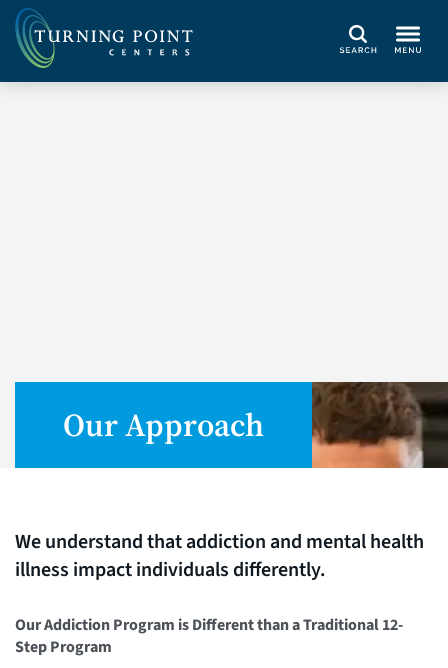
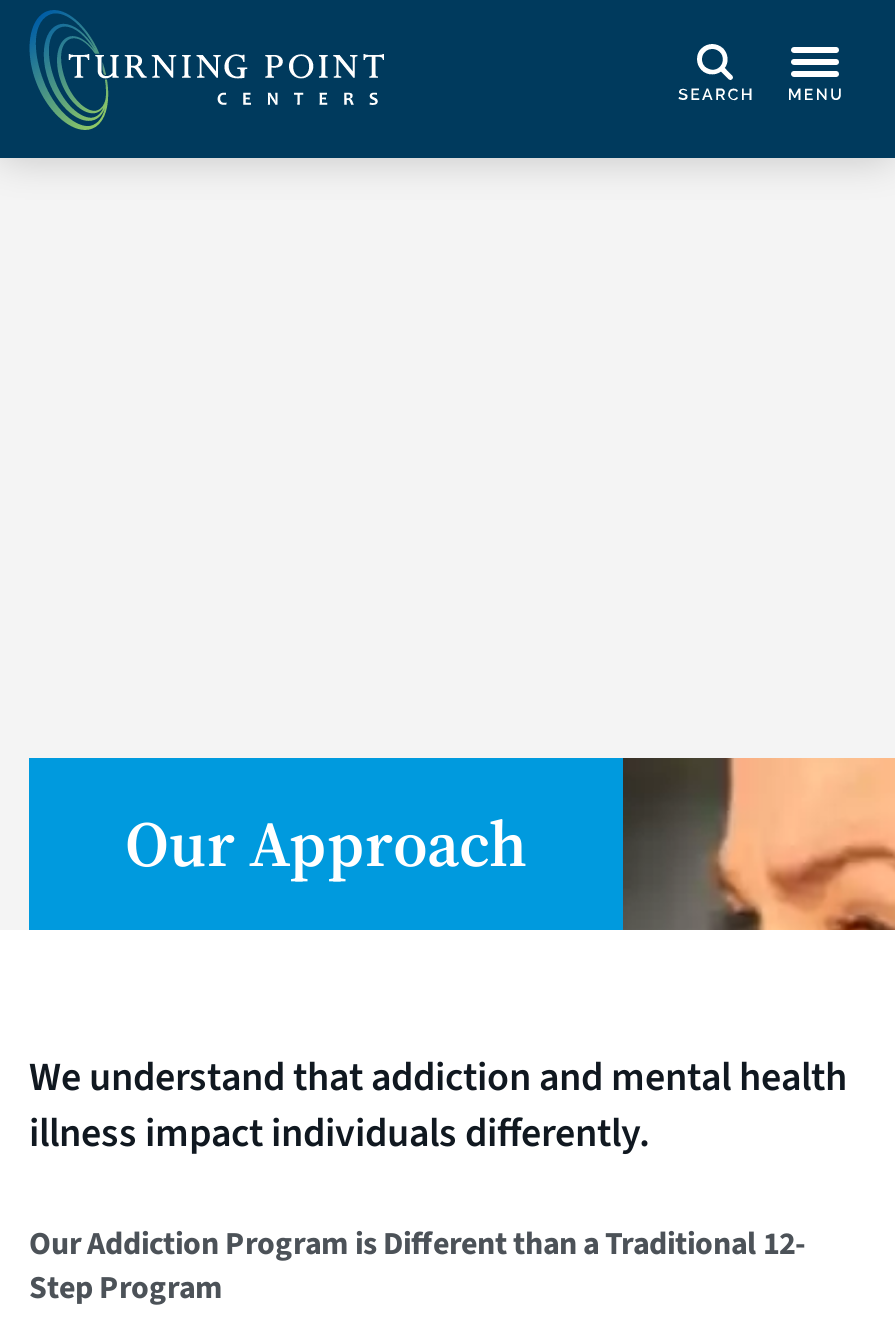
[311,381,445,469] [image] -> [621,758,889,932] [image]

